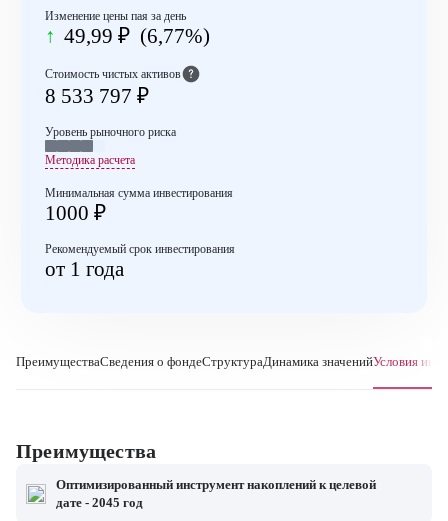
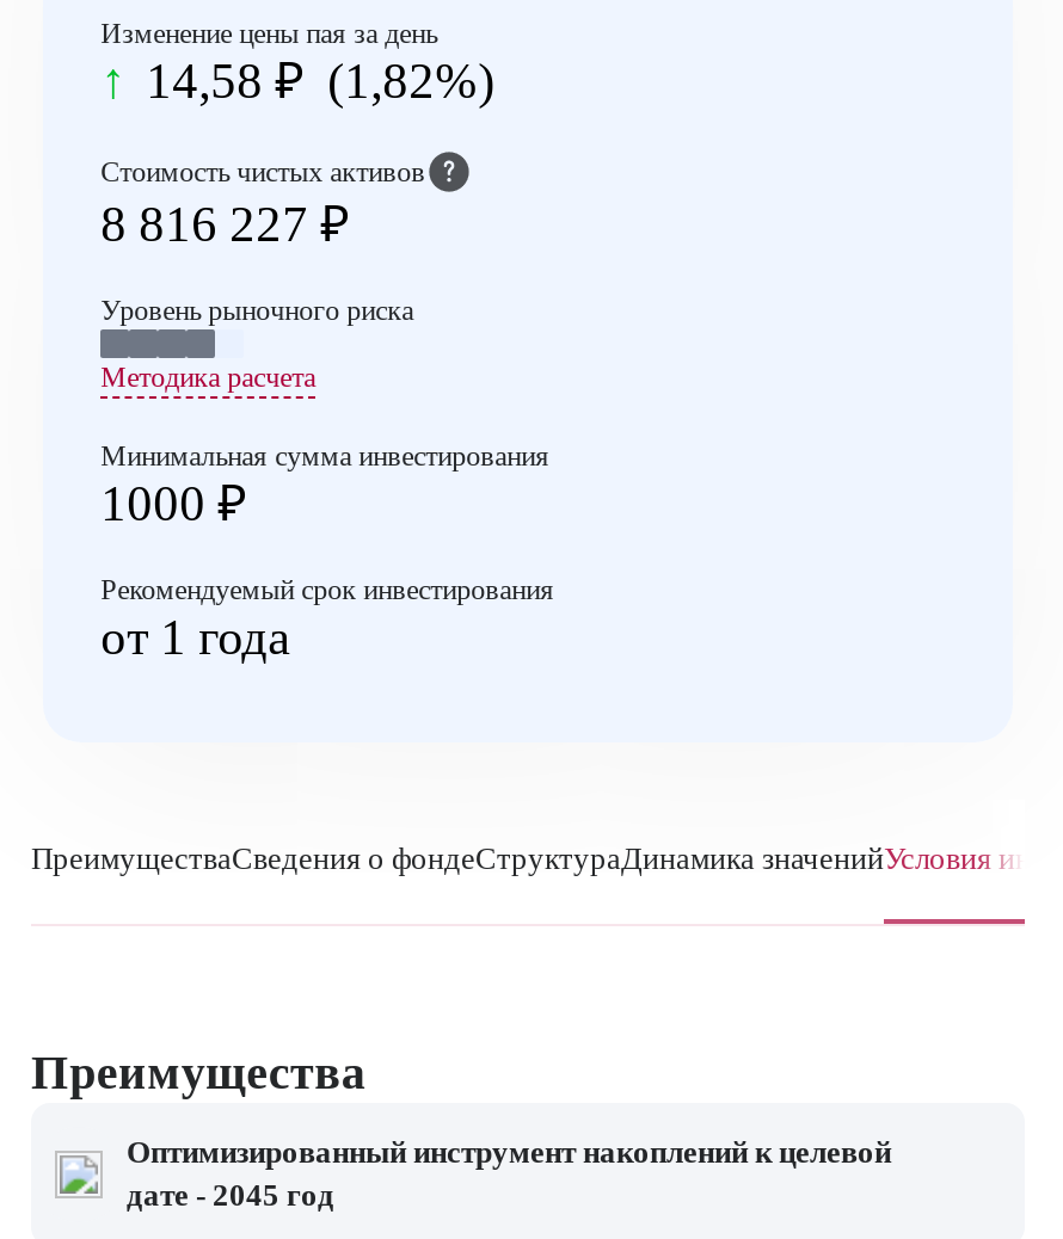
[64,24,210,48] 49,99 ₽ (6,77%) -> [146,53,495,110] 14,58 ₽ (1,82%)
[45,84,149,108] 8 533 797 ₽ -> [101,196,349,253] 8 816 227 ₽

